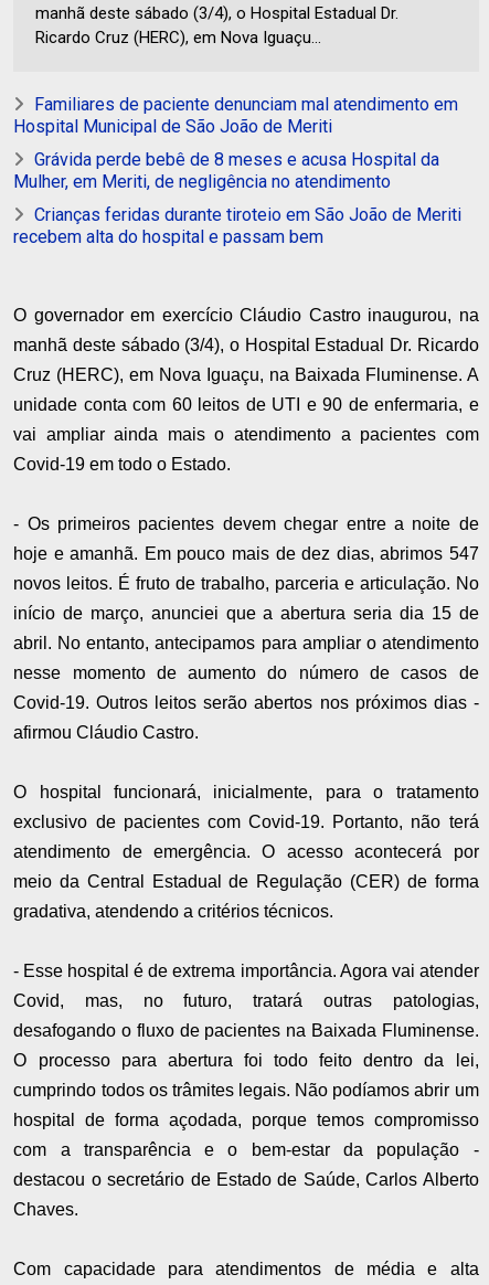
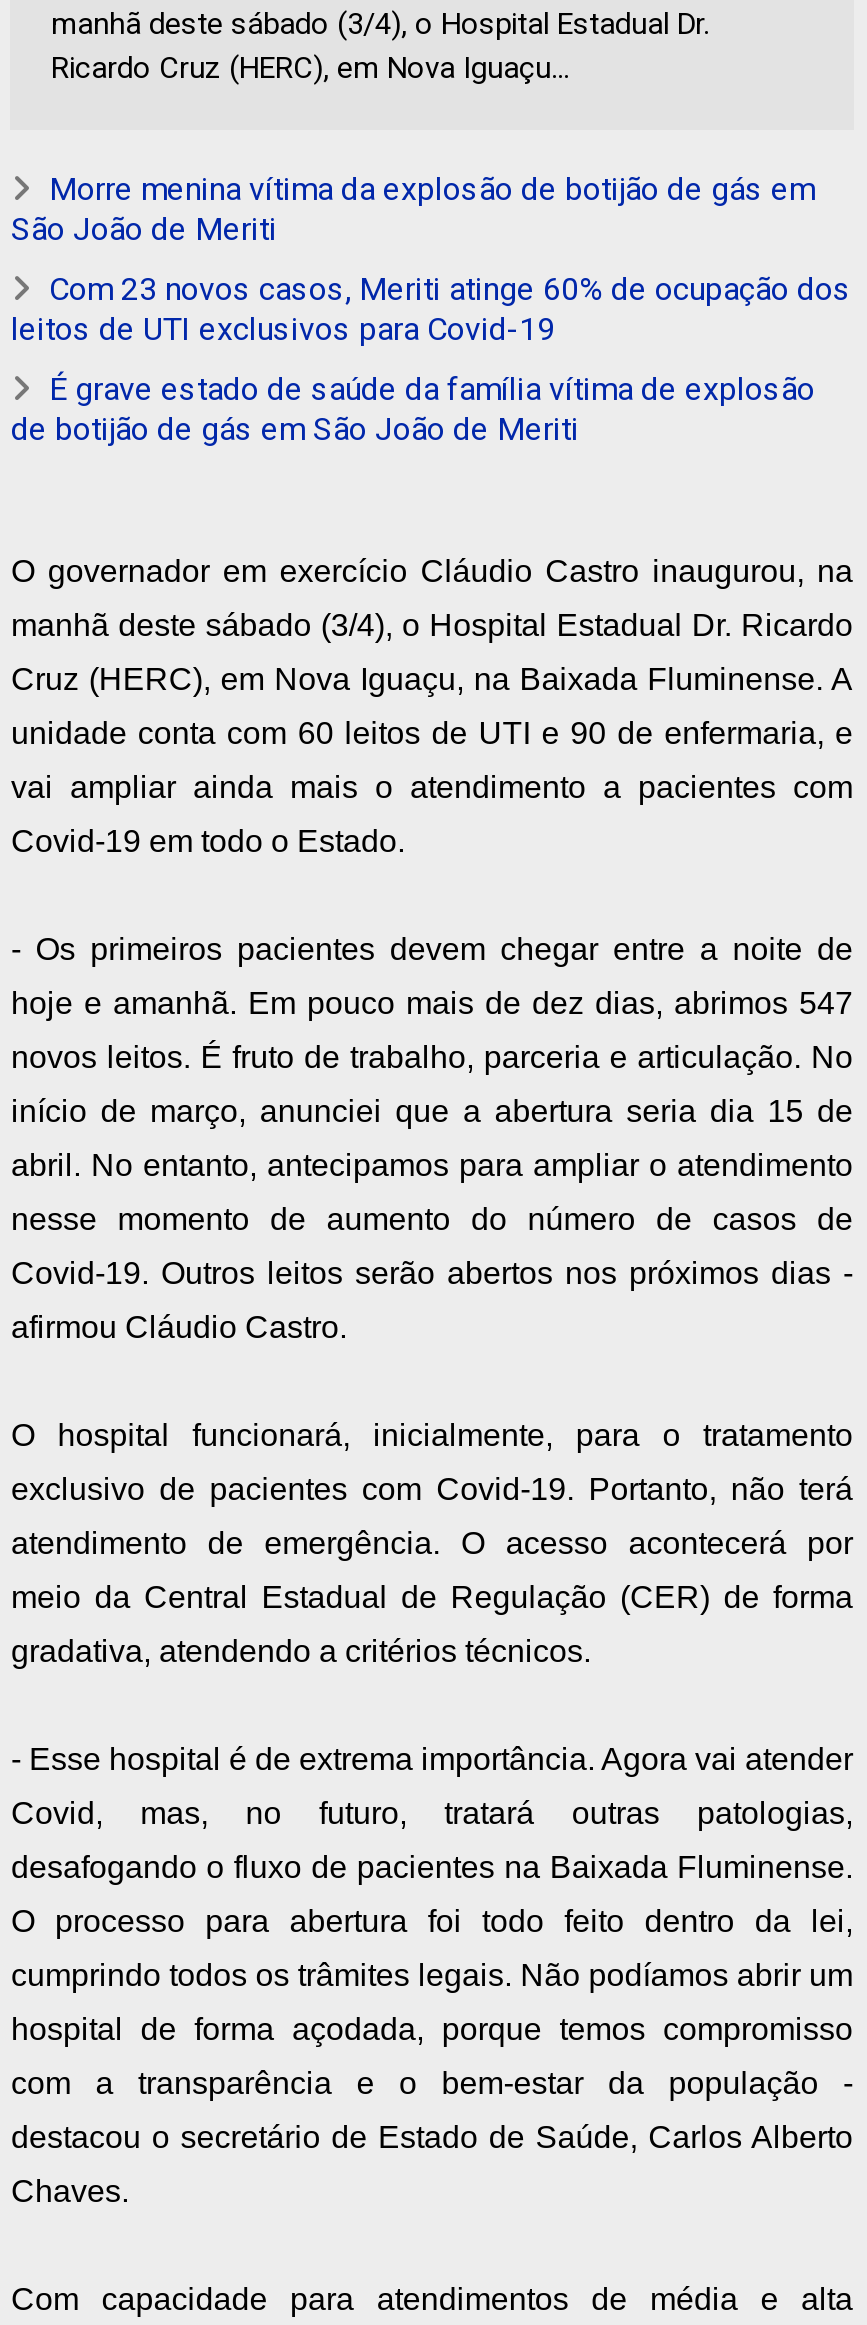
[14,94,459,137] Familiares de paciente denunciam mal atendimento em | Hospital Municipal de São João de Meriti -> [11,170,815,248] Morre menina vítima da explosão de botijão de gás em | São João de Meriti
[14,149,440,192] Grávida perde bebê de 8 meses e acusa Hospital da | Mulher, em Meriti, de negligência no atendimento -> [11,270,851,348] Com 23 novos casos, Meriti atinge 60% de ocupação dos | leitos de UTI exclusivos para Covid-19
[14,204,462,247] Crianças feridas durante tiroteio em São João de Meriti | recebem alta do hospital e passam bem -> [11,370,815,448] É grave estado de saúde da família vítima de explosão | de botijão de gás em São João de Meriti

